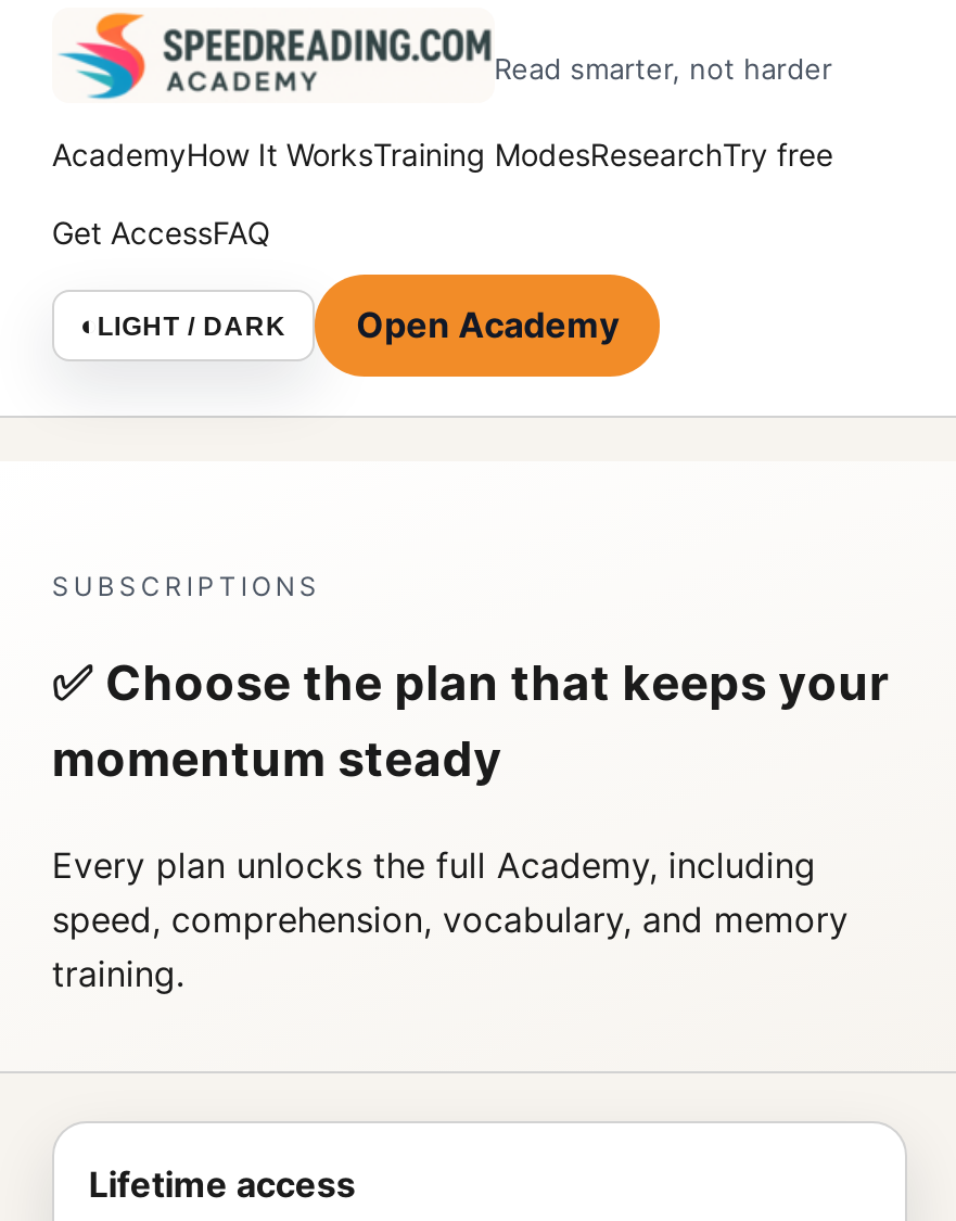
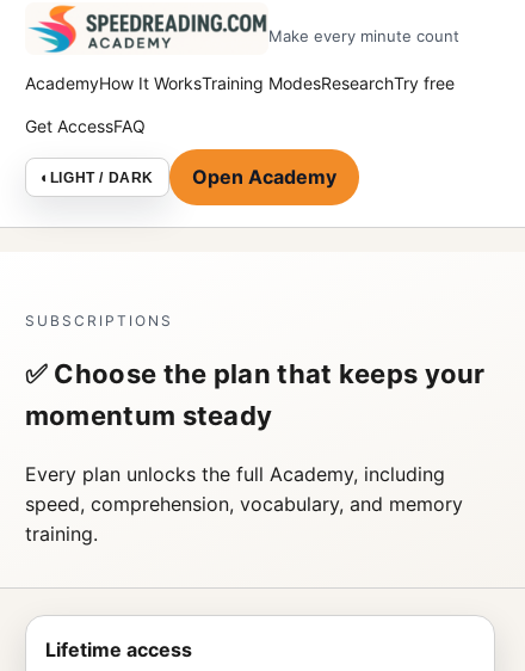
[494,50,833,85] Read smarter, not harder -> [268,26,459,45] Make every minute count

